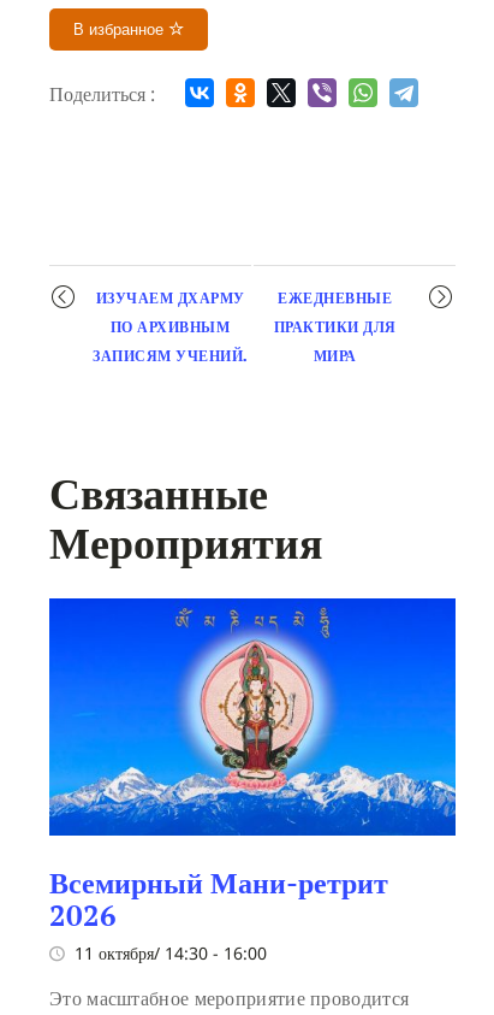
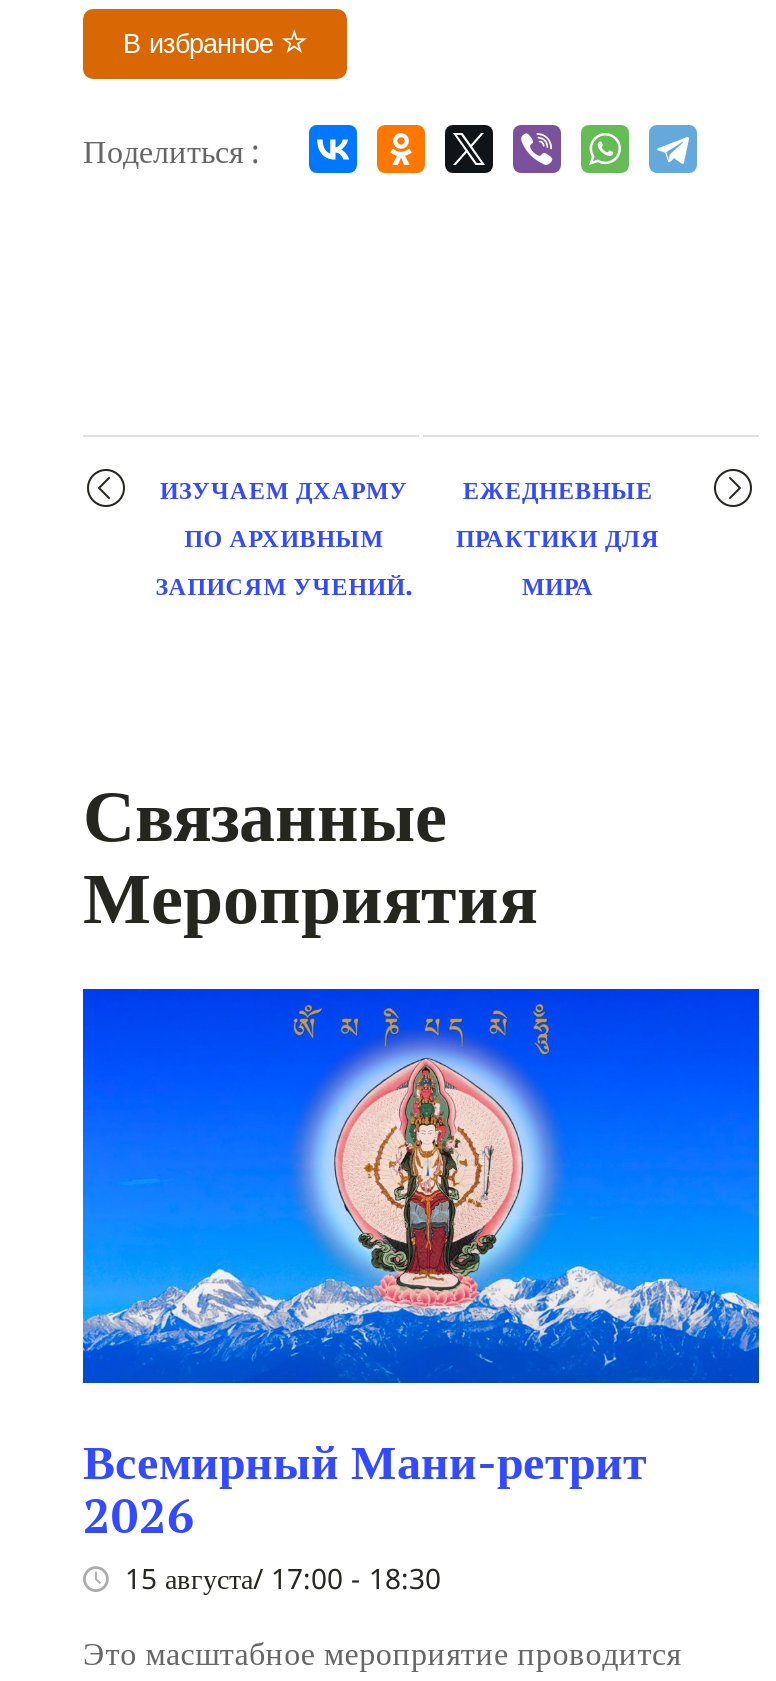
[75,941,267,964] 11 октября/ 14:30 - 16:00 -> [125,1559,441,1597] 15 августа/ 17:00 - 18:30

